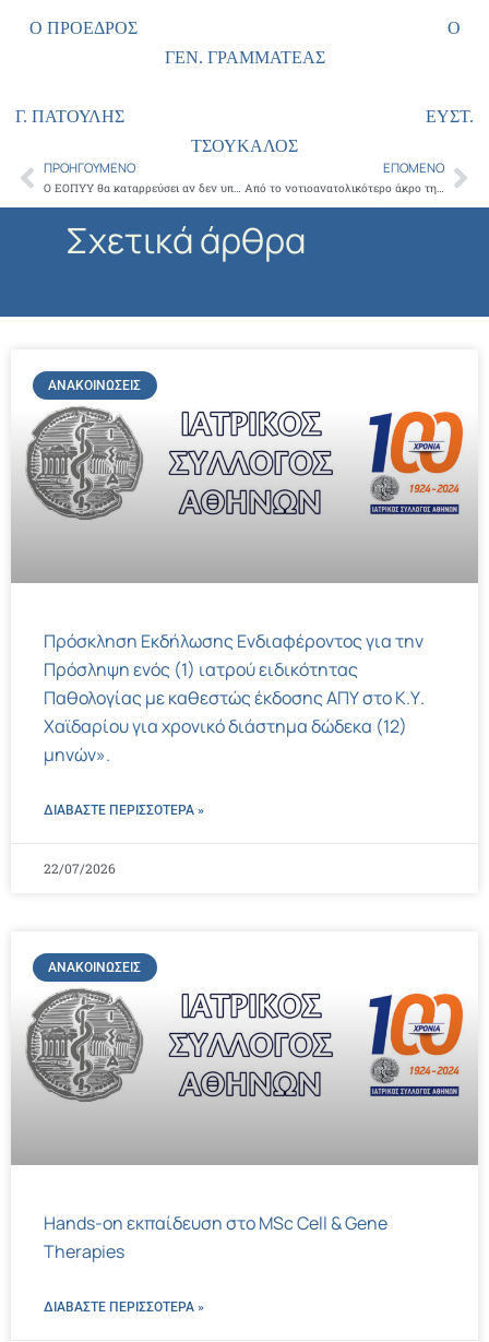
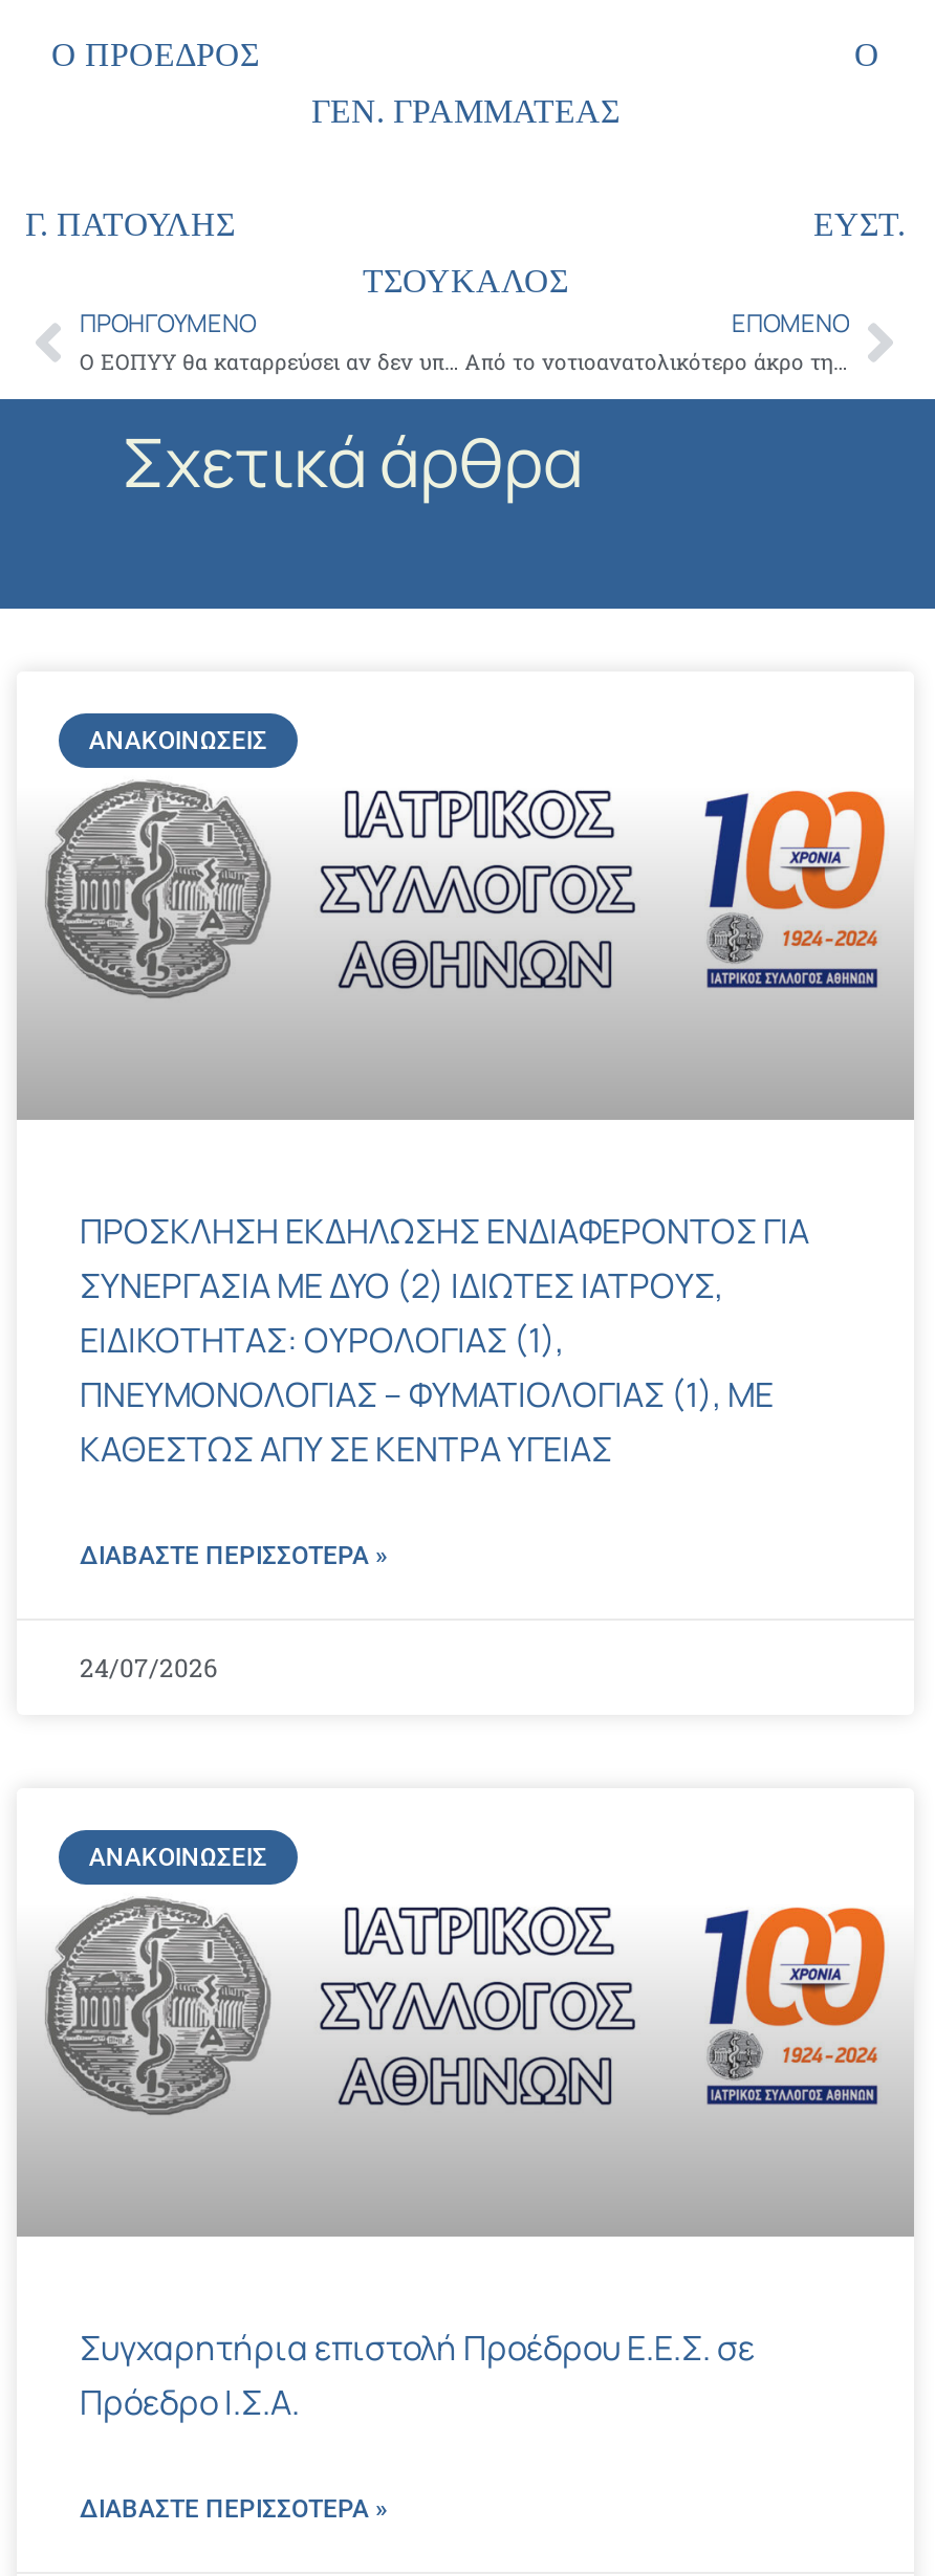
[44,629,425,767] Πρόσκληση Εκδήλωσης Ενδιαφέροντος για την | Πρόσληψη ενός (1) ιατρού ειδικότητας | Παθολογίας με καθεστώς έκδοσης ΑΠΥ στο Κ.Υ. | Χαϊδαρίου για χρονικό διάστημα δώδεκα (12) | μηνών». -> [80,1208,809,1472] ΠΡΟΣΚΛΗΣΗ ΕΚΔΗΛΩΣΗΣ ΕΝΔΙΑΦΕΡΟΝΤΟΣ ΓΙΑ | ΣΥΝΕΡΓΑΣΙΑ ΜΕ ΔΥΟ (2) ΙΔΙΩΤΕΣ ΙΑΤΡΟΥΣ, | ΕΙΔΙΚΟΤΗΤΑΣ: ΟΥΡΟΛΟΓΙΑΣ (1), | ΠΝΕΥΜΟΝΟΛΟΓΙΑΣ – ΦΥΜΑΤΙΟΛΟΓΙΑΣ (1), ΜΕ | ΚΑΘΕΣΤΩΣ ΑΠΥ ΣΕ ΚΕΝΤΡΑ ΥΓΕΙΑΣ
[44,859,116,877] 22/07/2026 -> [80,1650,218,1683] 24/07/2026
[44,1211,387,1263] Hands-on εκπαίδευση στο MSc Cell & Gene | Therapies -> [80,2325,755,2425] Συγχαρητήρια επιστολή Προέδρου Ε.Ε.Σ. σε | Πρόεδρο Ι.Σ.Α.

